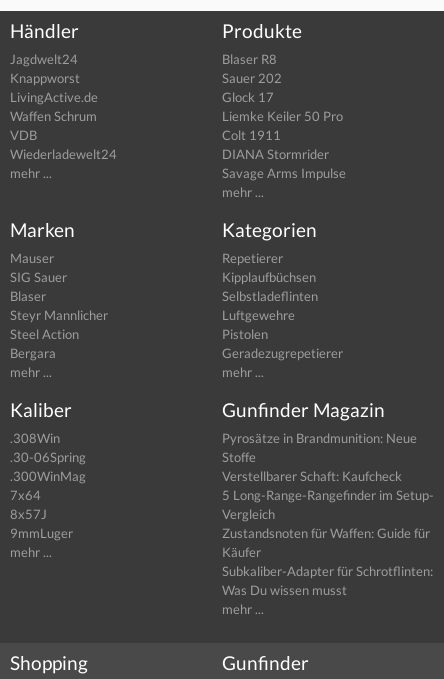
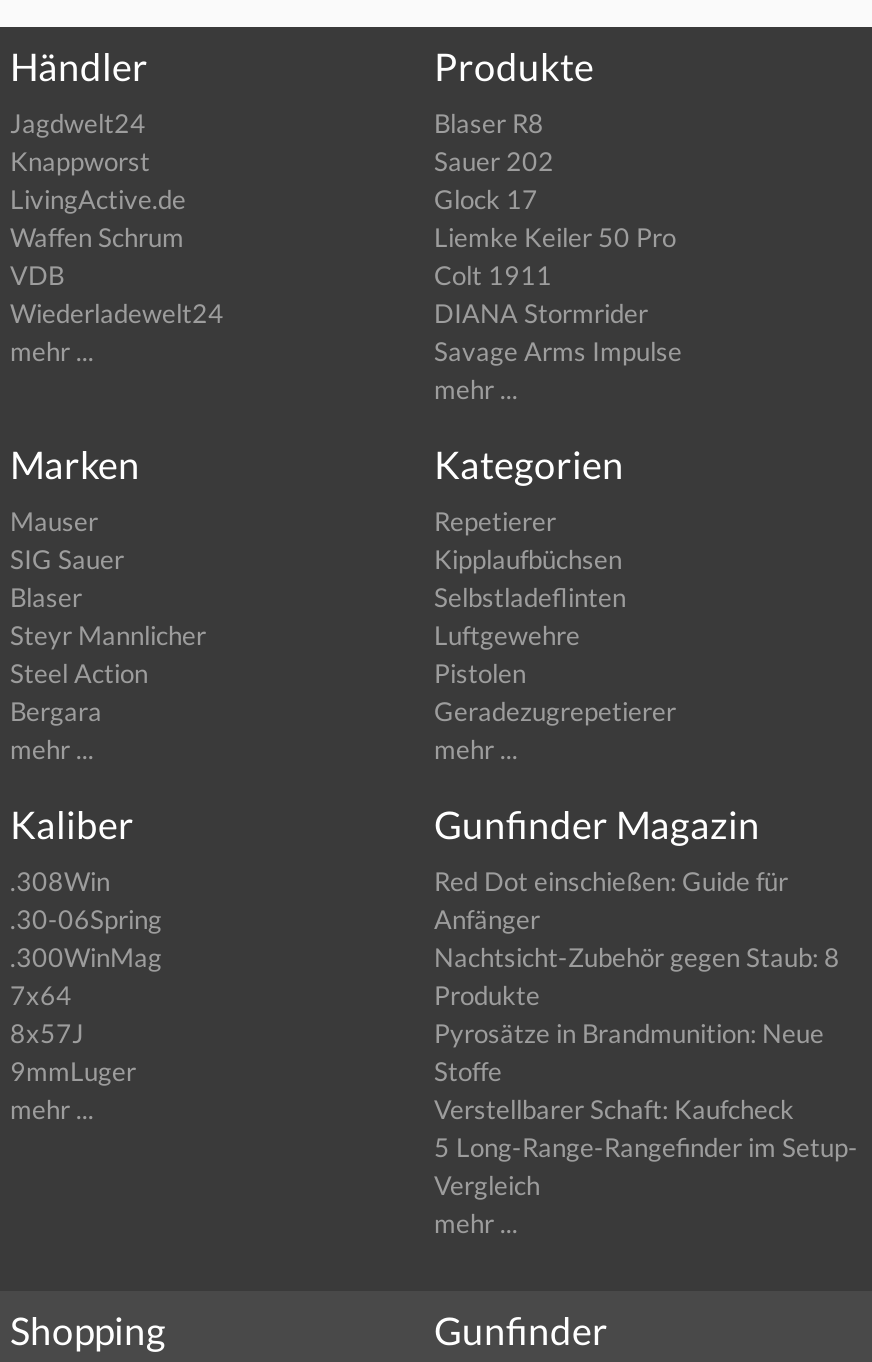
moved [222,430,434,522] -> [434,1017,858,1201]: Pyrosätze in Brandmunition: Neue | Stoffe | Verstellbarer Schaft: Kaufcheck | 5 Long-Range-Rangefinder im Setup- | Vergleich
none -> [434,865,840,1011] Red Dot einschießen: Guide für | Anfänger | Nachtsicht-Zubehör gegen Staub: 8 | Produkte
[222,525,433,598] Zustandsnoten für Waffen: Guide für | Käufer | Subkaliber-Adapter für Schrotflinten: | Was Du wissen musst -> none

